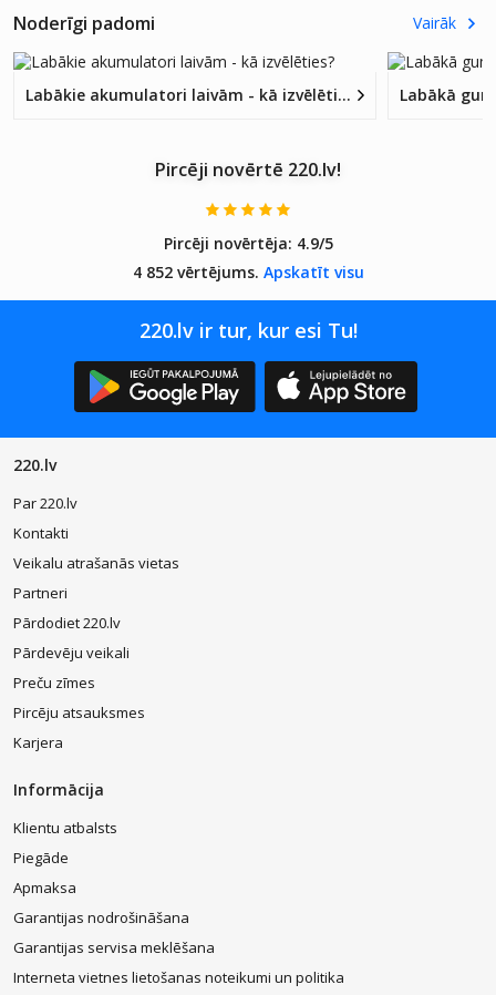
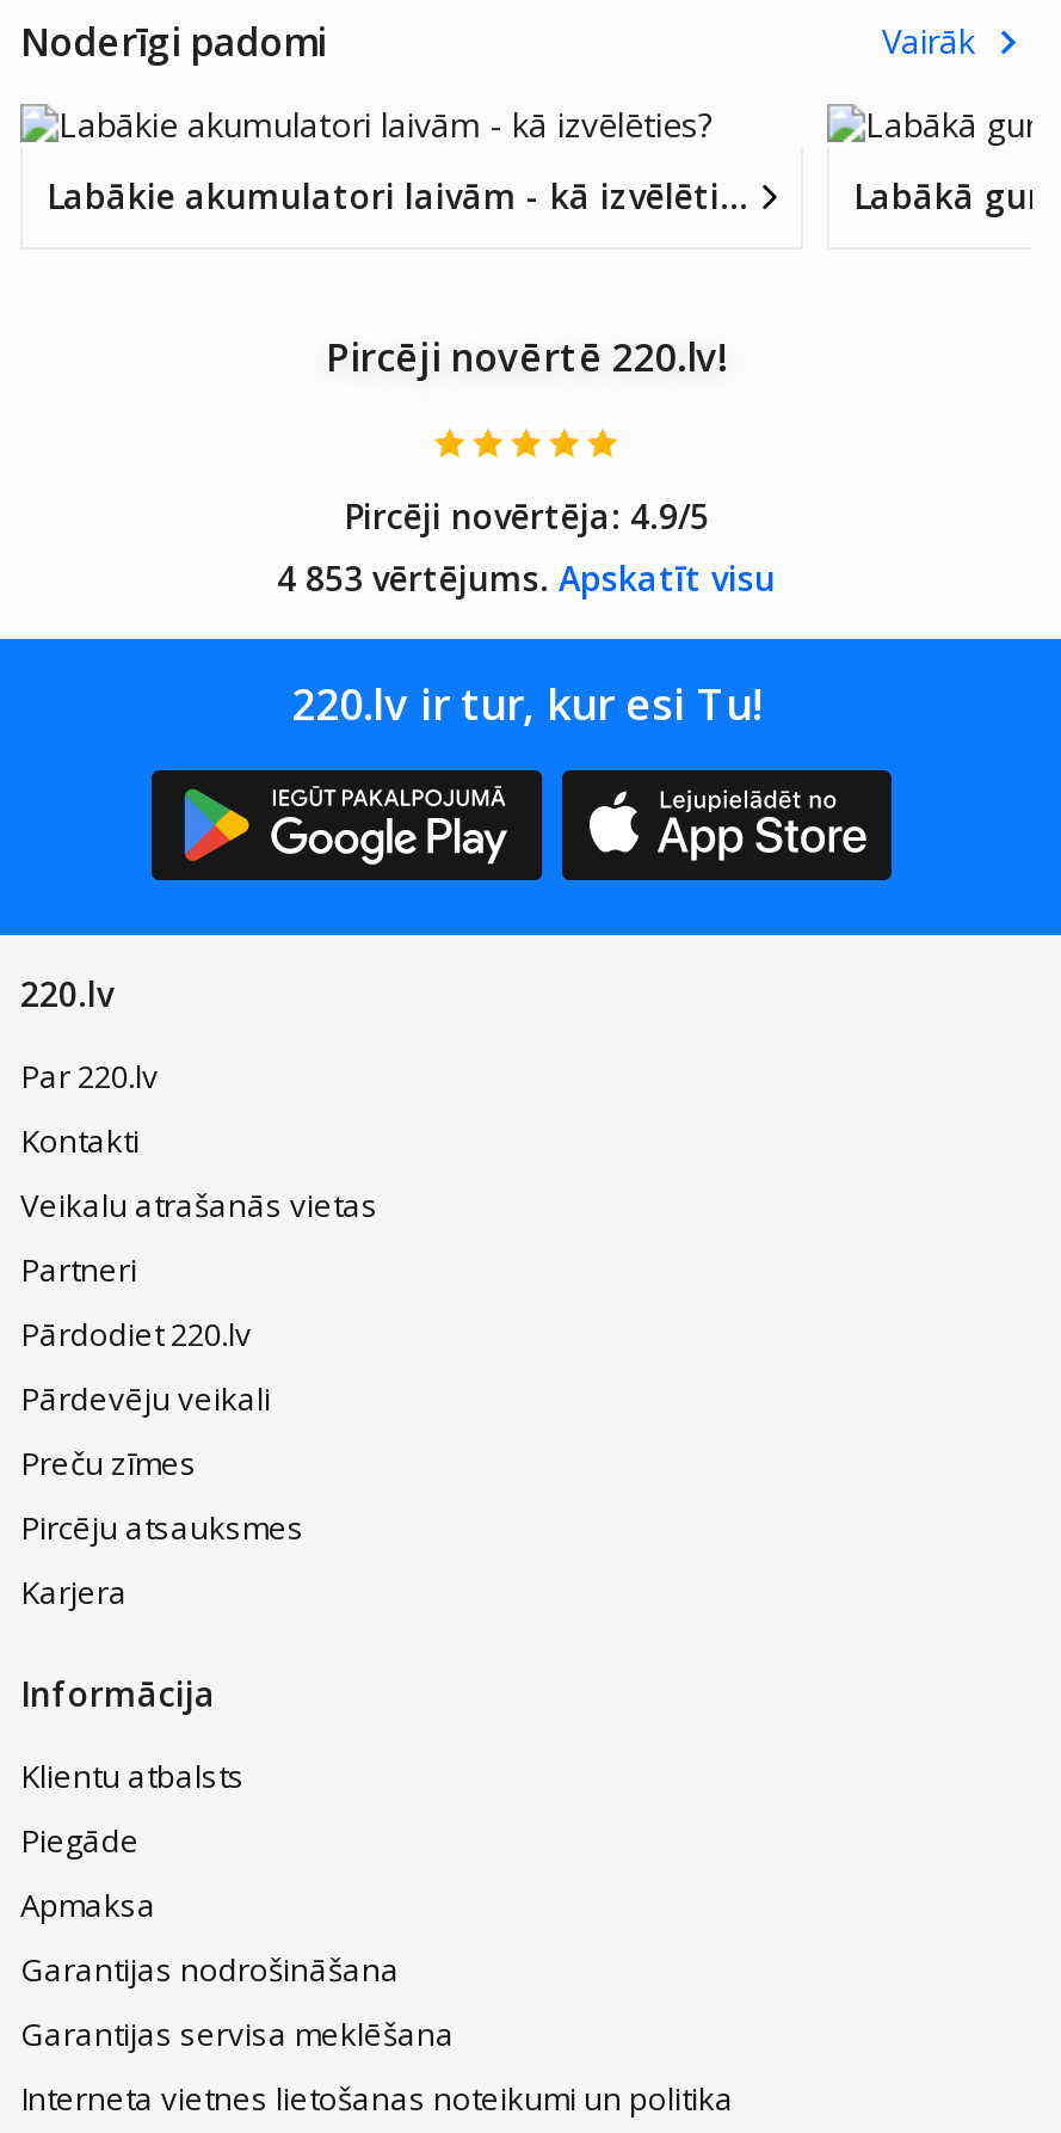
[132,261,364,282] 4 852 vērtējums. Apskatīt visu -> [277,555,776,600] 4 853 vērtējums. Apskatīt visu

